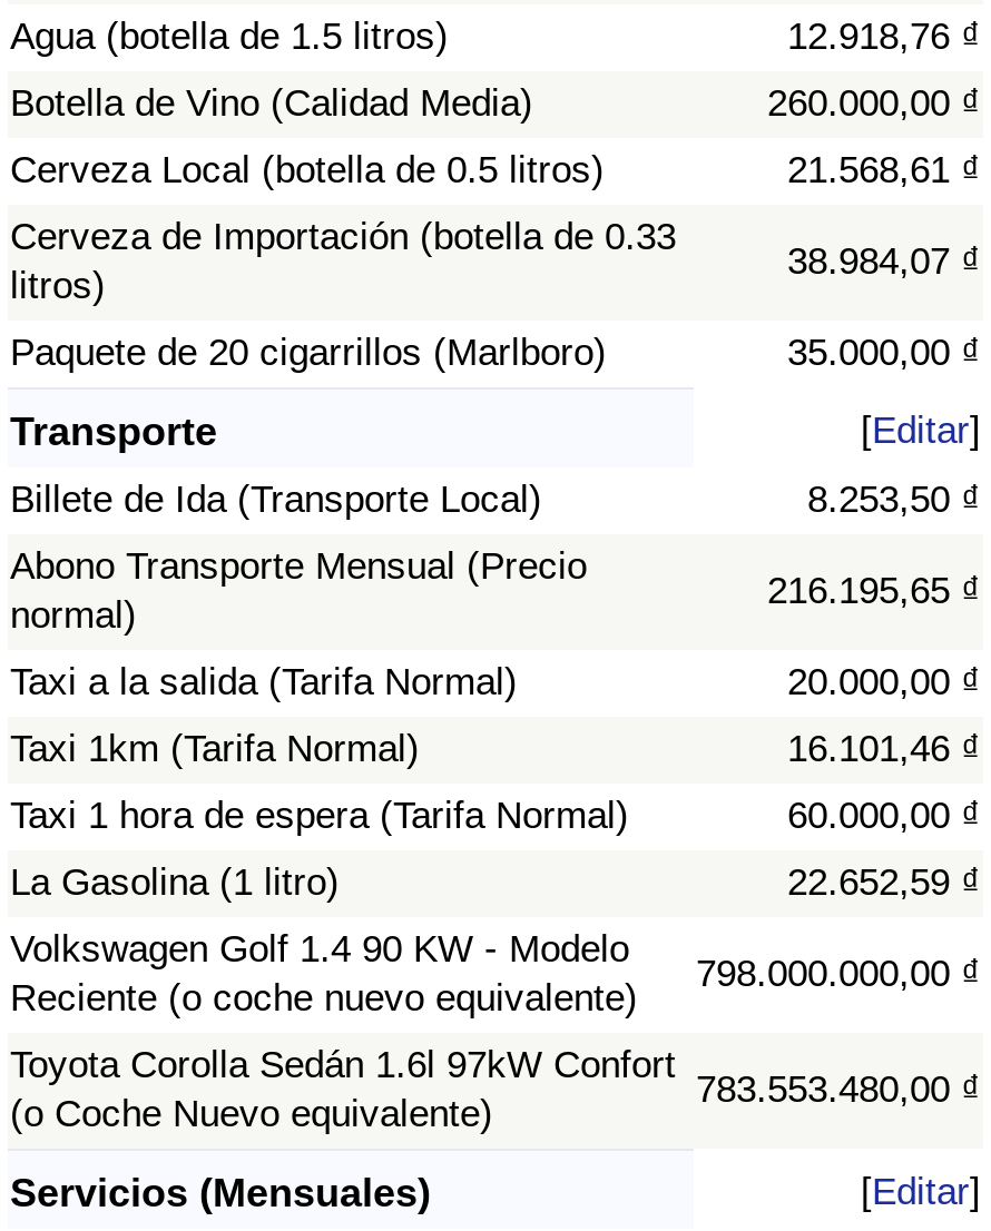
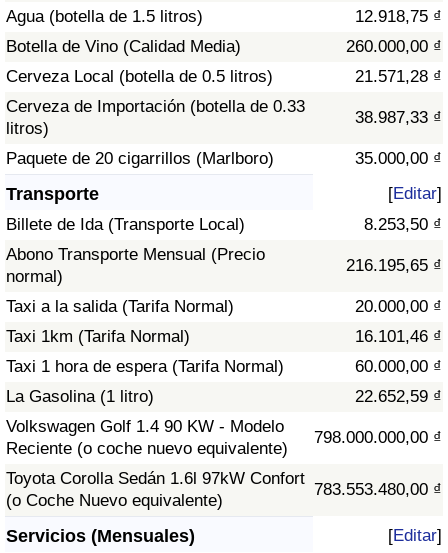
[787,16,981,59] 12.918,76 ₫ -> [355,7,442,26] 12.918,75 ₫
[787,150,981,192] 21.568,61 ₫ -> [355,67,442,86] 21.571,28 ₫
[787,241,981,284] 38.984,07 ₫ -> [355,108,442,127] 38.987,33 ₫

